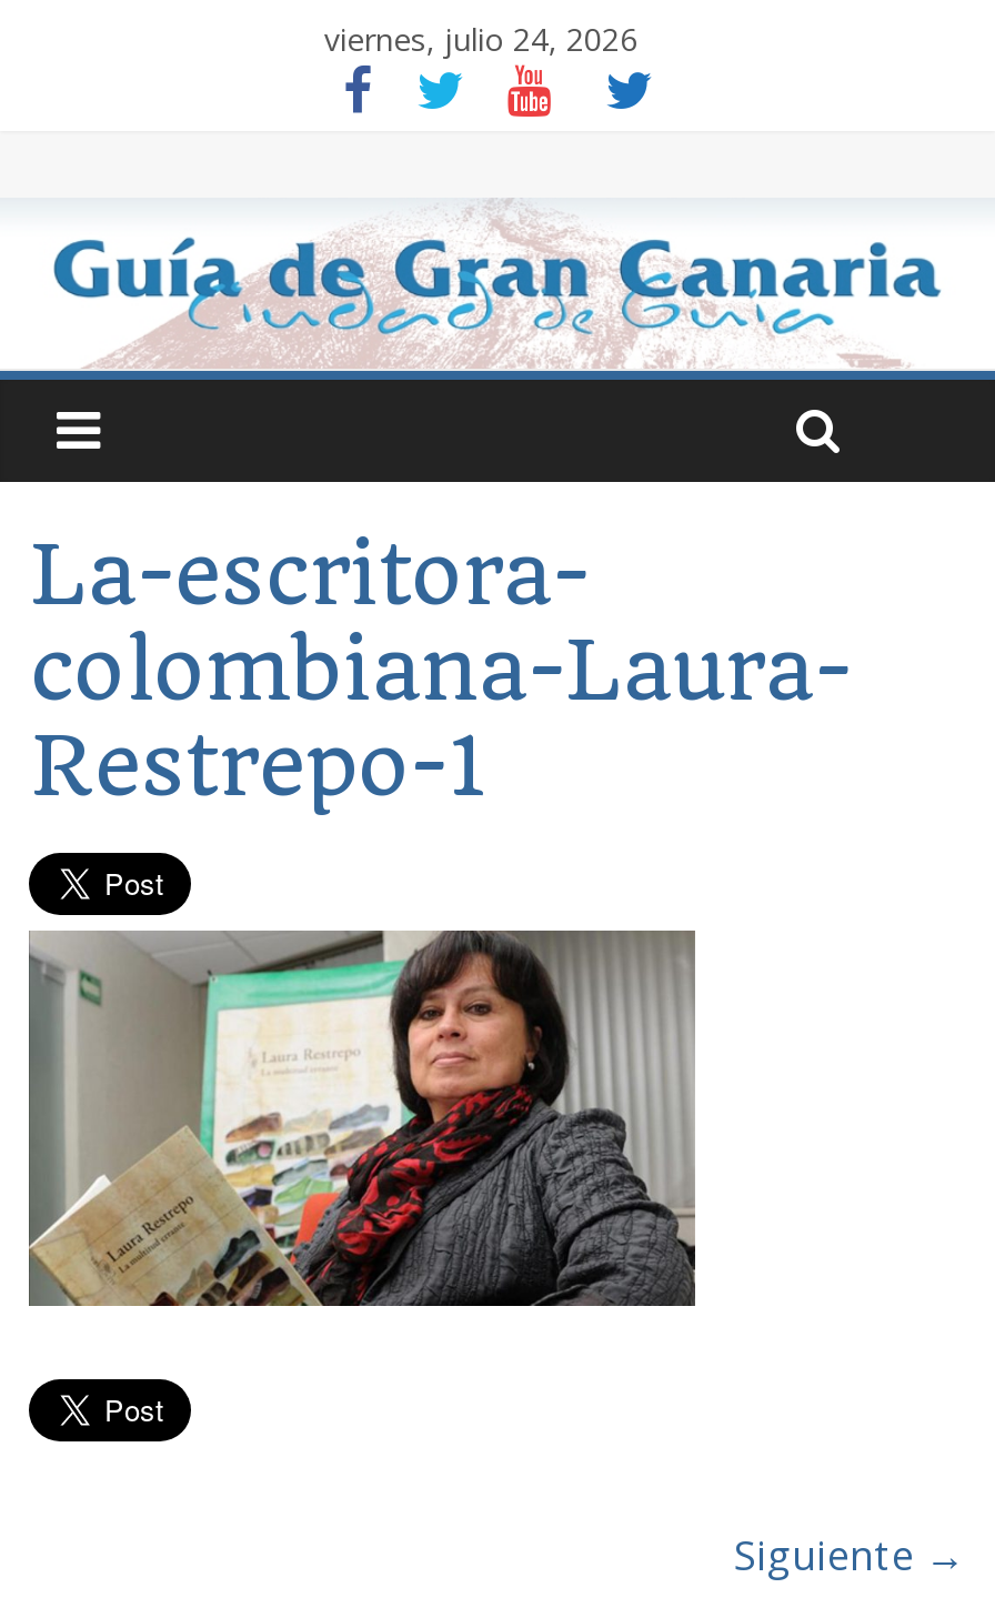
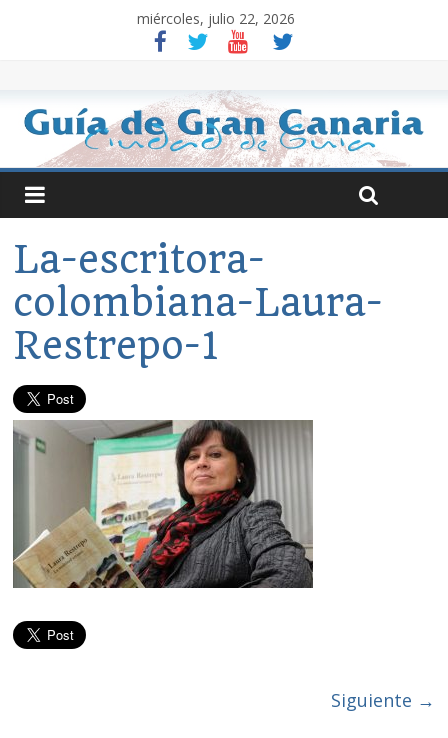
[324,18,637,60] viernes, julio 24, 2026 -> [137,9,295,28] miércoles, julio 22, 2026

